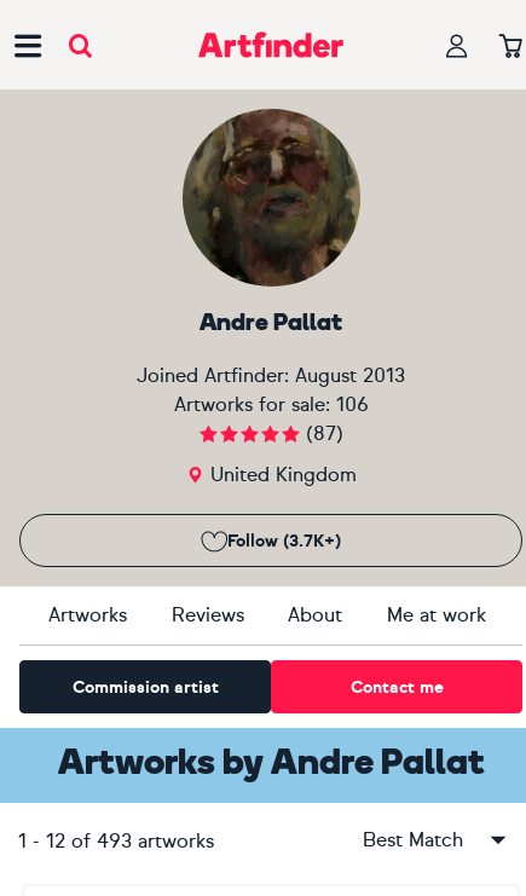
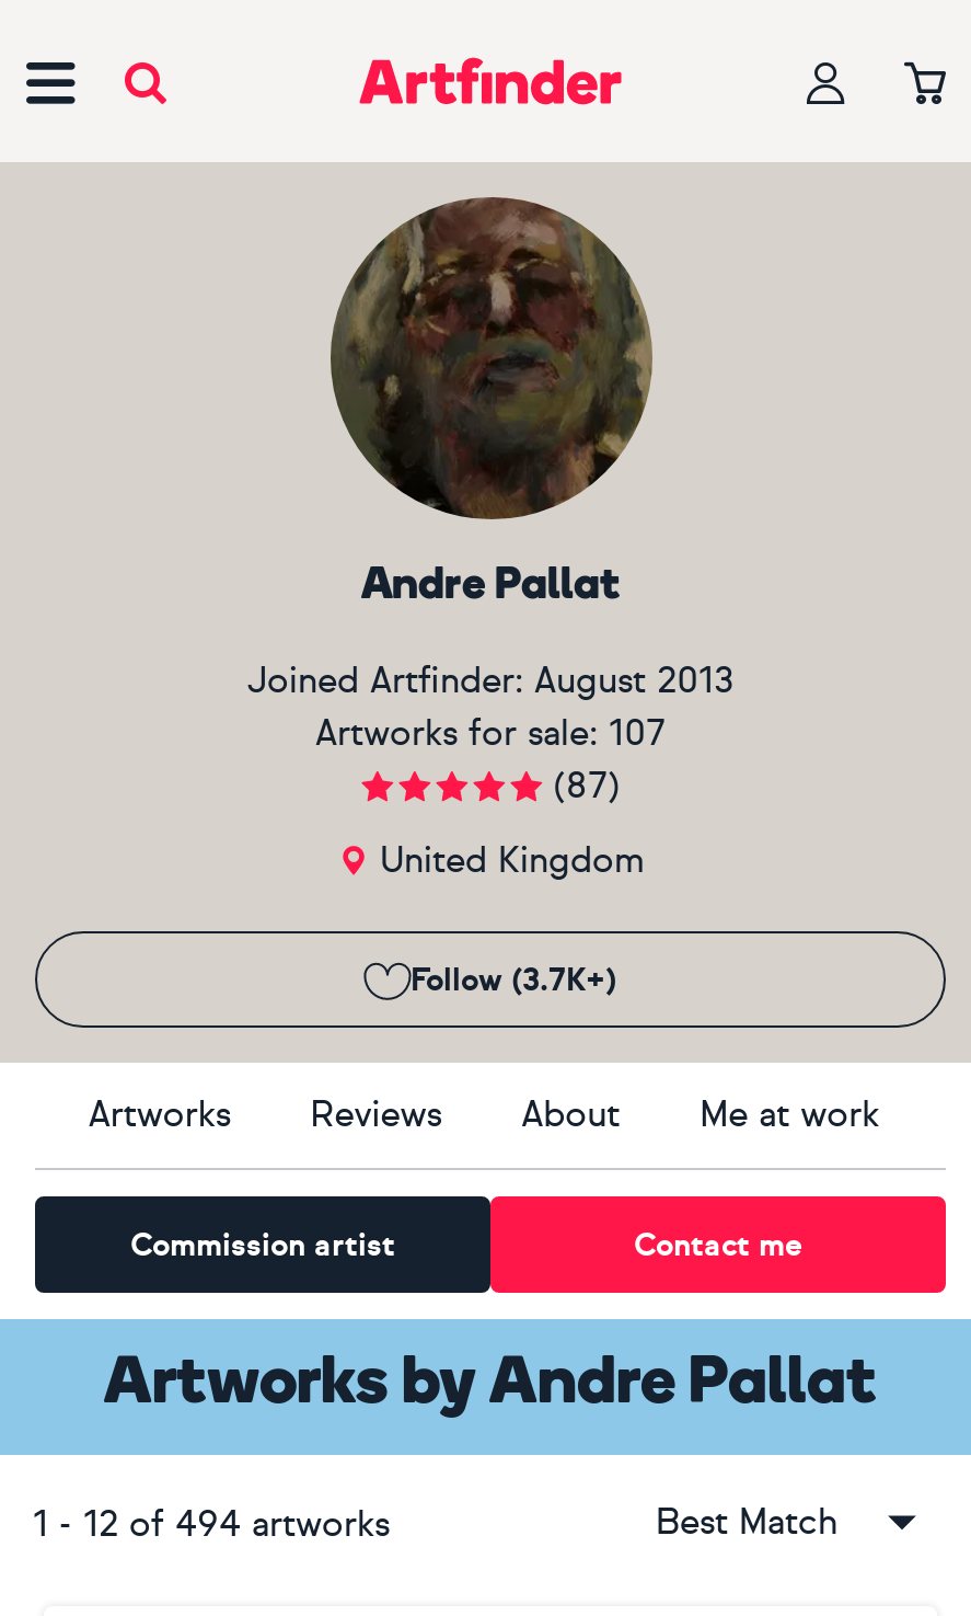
[174,393,368,416] Artworks for sale: 106 -> [315,712,666,754] Artworks for sale: 107
[18,829,214,852] 1 - 12 of 493 artworks -> [33,1503,390,1545] 1 - 12 of 494 artworks

